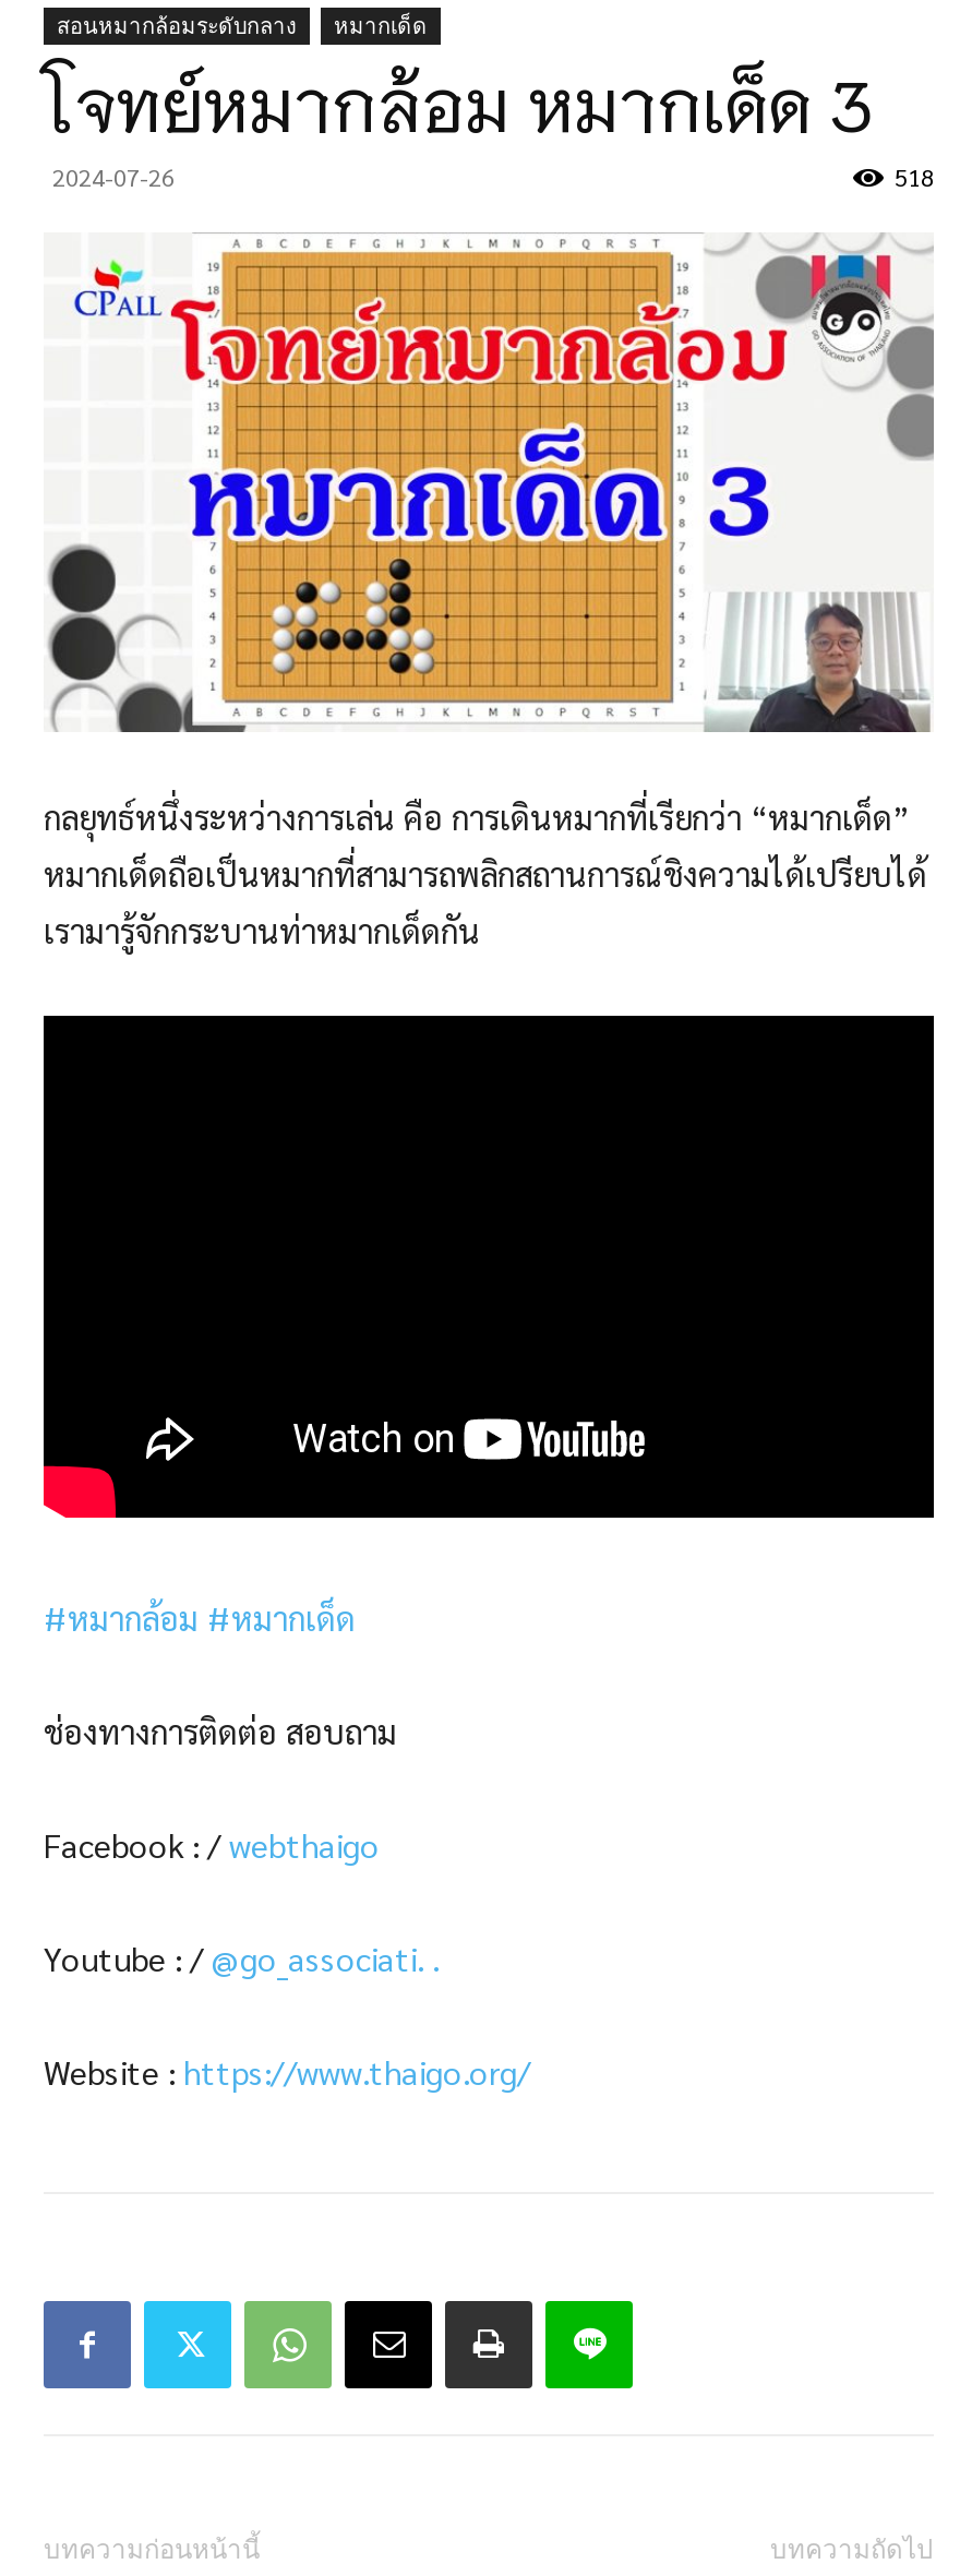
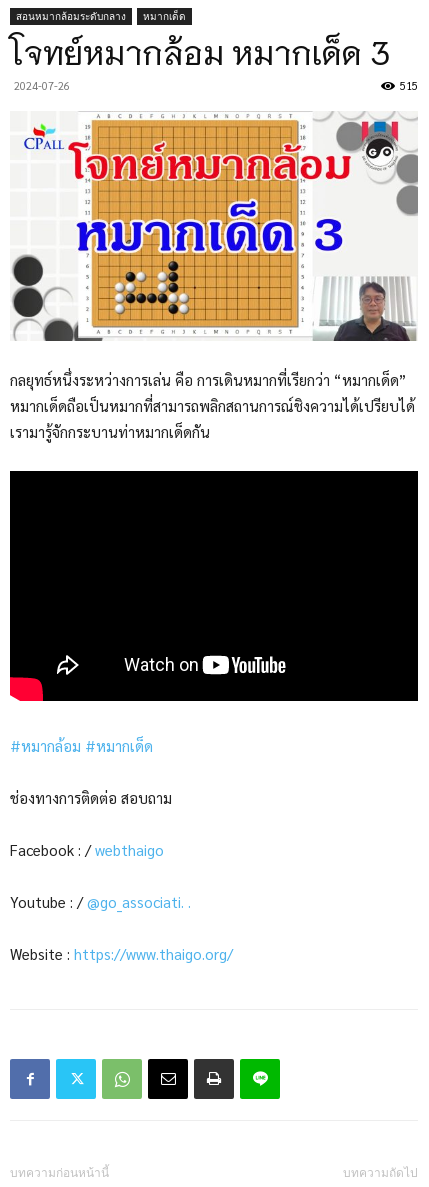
[895,160,934,193] 518 -> [400,78,418,93] 515

